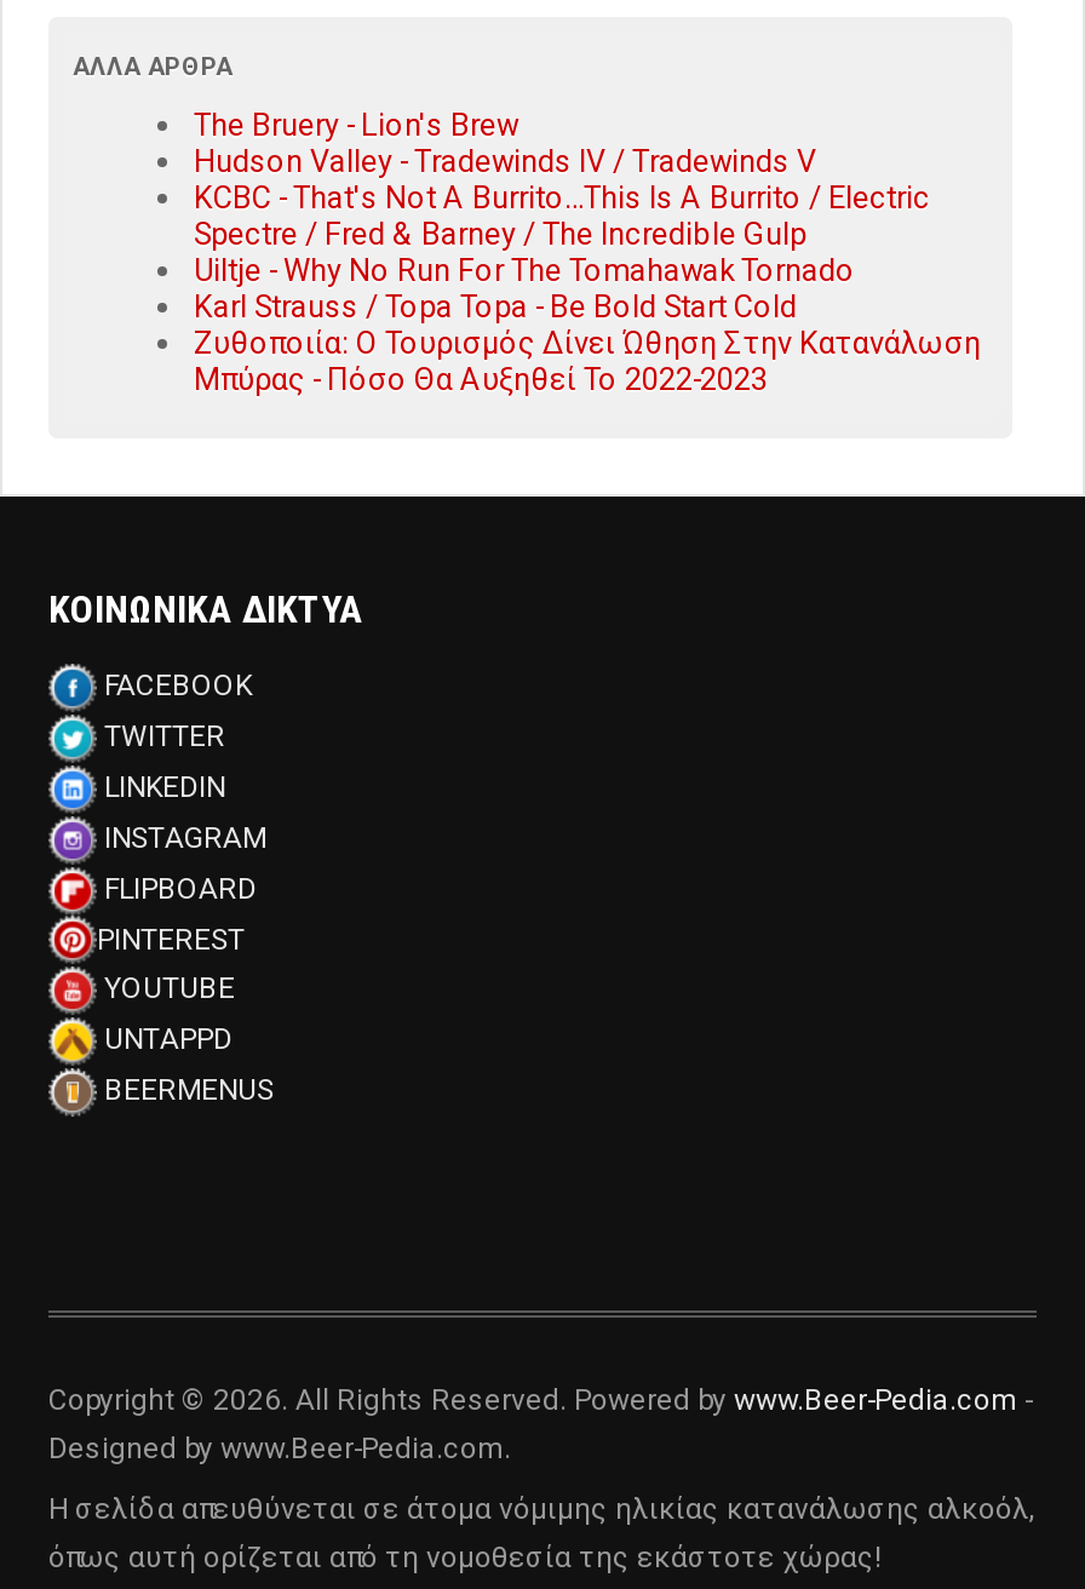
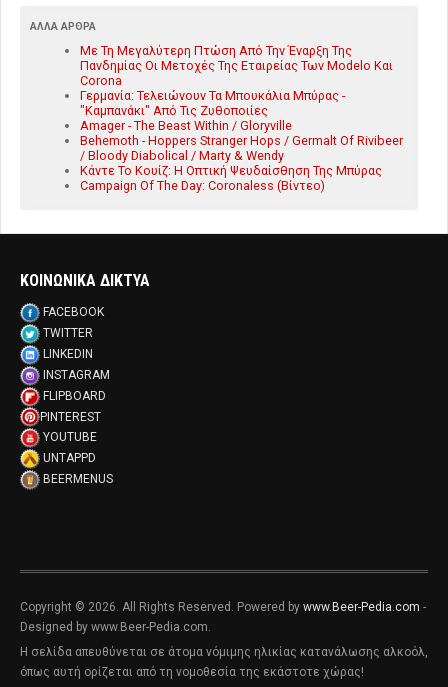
[194,108,981,398] The Bruery - Lion's Brew | Hudson Valley - Tradewinds IV / Tradewinds V | KCBC - That's Not A Burrito…This Is A Burrito / Electric | Spectre / Fred & Barney / The Incredible Gulp | Uiltje - Why No Run For The Tomahawak Tornado | Karl Strauss / Topa Topa - Be Bold Start Cold | Ζυθοποιία: Ο Τουρισμός Δίνει Ώθηση Στην Κατανάλωση | Μπύρας - Πόσο Θα Αυξηθεί Το 2022-2023 -> [80,43,403,193] Με Τη Μεγαλύτερη Πτώση Από Την Έναρξη Της | Πανδημίας Οι Μετοχές Της Εταιρείας Των Modelo Και | Corona | Γερμανία: Τελειώνουν Τα Μπουκάλια Μπύρας - | "Καμπανάκι" Από Τις Ζυθοποιίες | Amager - The Beast Within / Gloryville | Behemoth - Hoppers Stranger Hops / Germalt Of Rivibeer | / Bloody Diabolical / Marty & Wendy | Κάντε Το Κουίζ: Η Οπτική Ψευδαίσθηση Της Μπύρας | Campaign Of The Day: Coronaless (Βίντεο)

